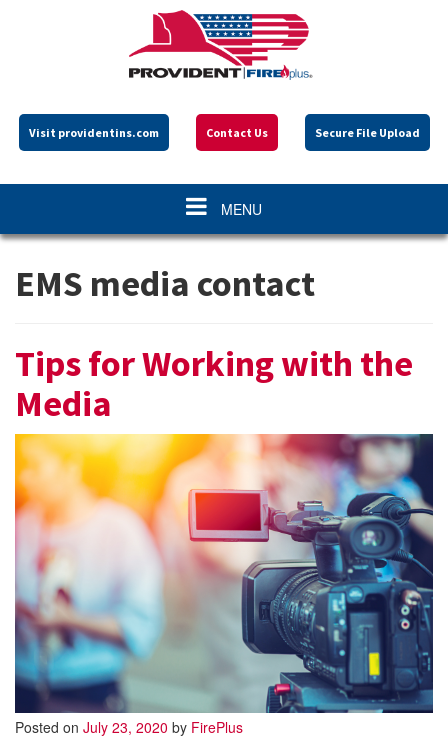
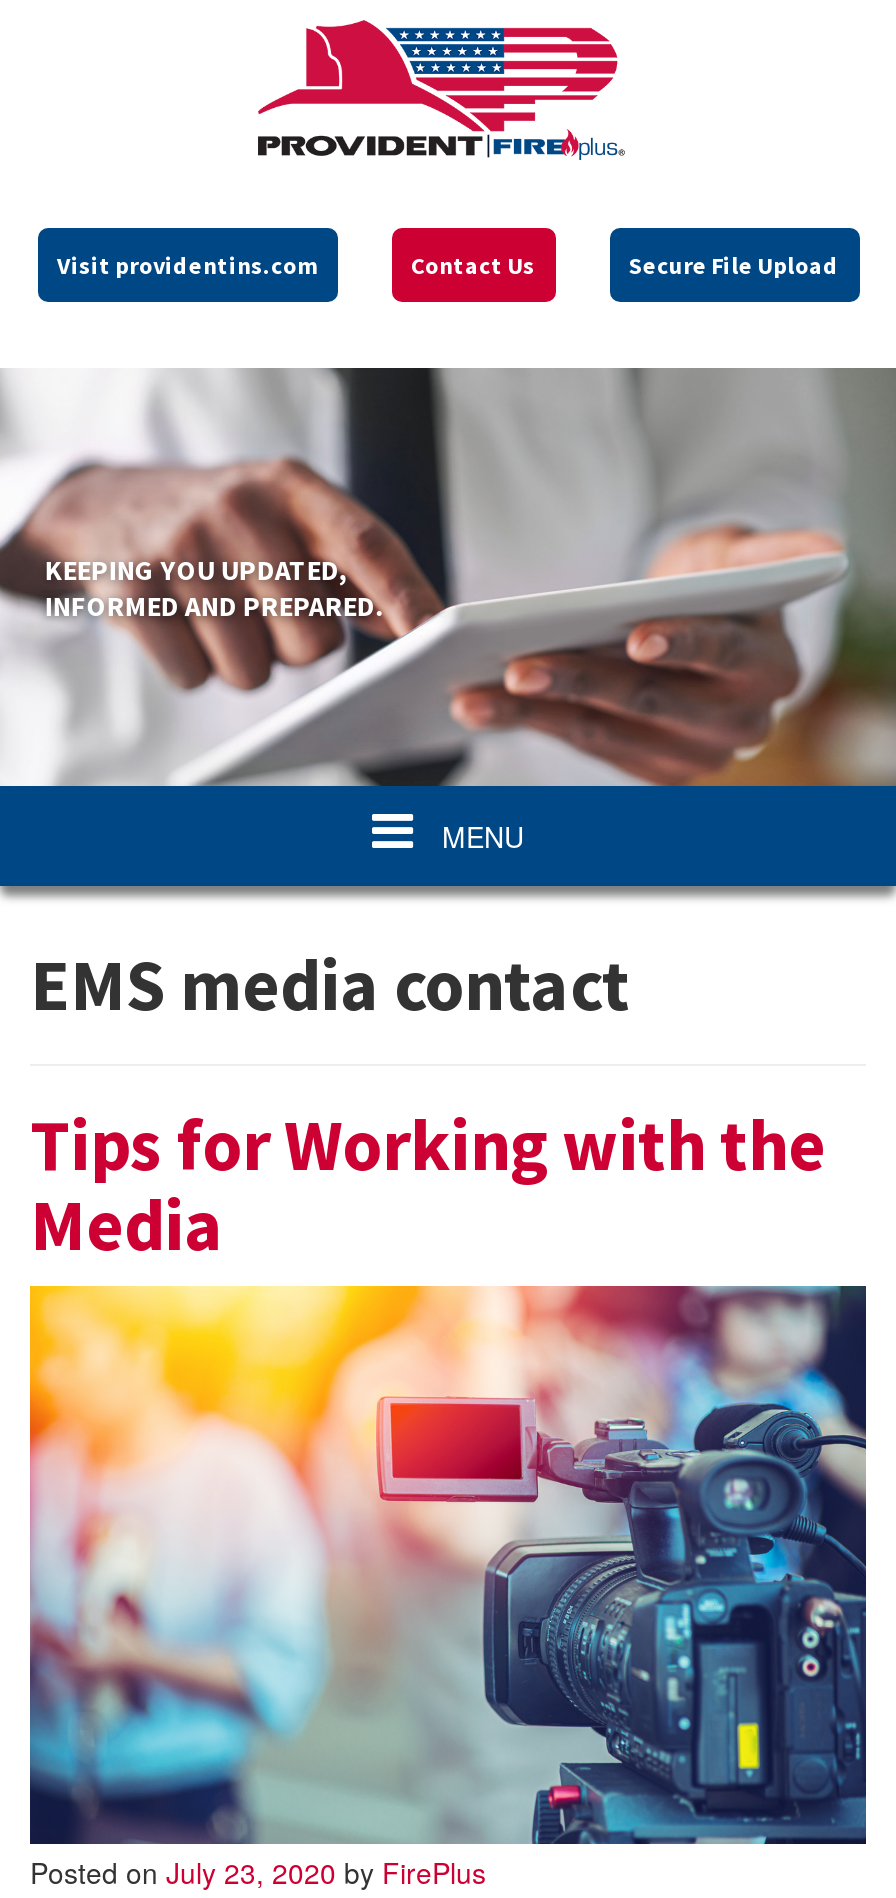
none -> [6,366,890,788] [image] | KEEPING YOU UPDATED, | INFORMED AND PREPARED.

